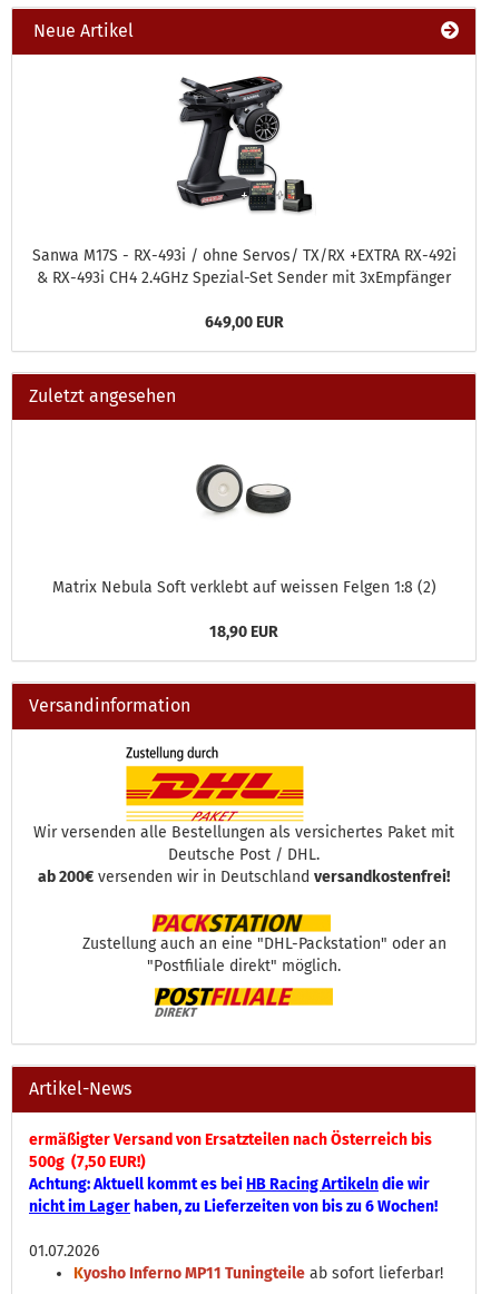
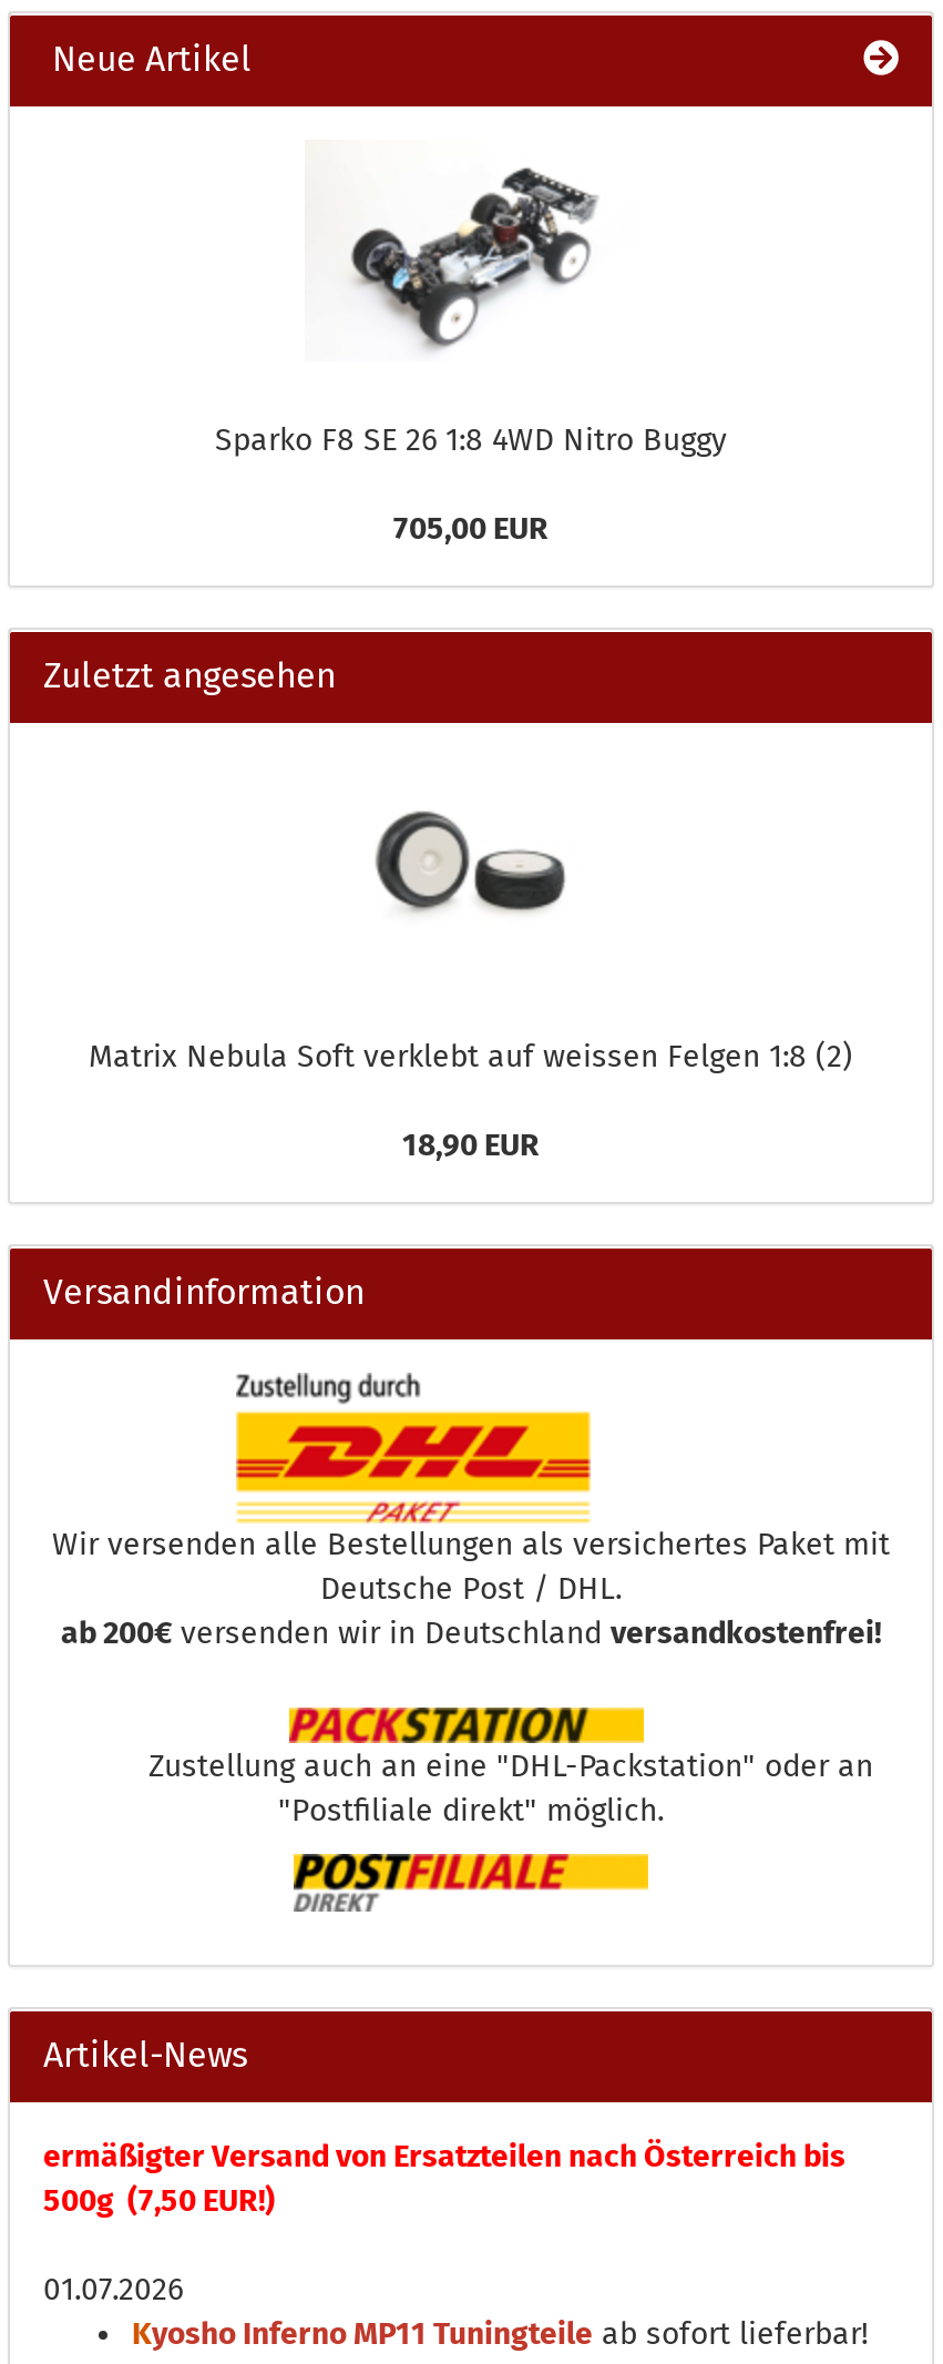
[32,76,456,288] [image] | Sanwa M17S - RX-493i / ohne Servos/ TX/RX +EXTRA RX-492i | & RX-493i CH4 2.4GHz Spezial-Set Sender mit 3xEmpfänger -> [215,151,727,459] [image] | Sparko F8 SE 26 1:8 4WD Nitro Buggy
[204,313,283,332] 649,00 EUR -> [393,510,549,548] 705,00 EUR
[29,1175,438,1216] Achtung: Aktuell kommt es bei HB Racing Artikeln die wir | nicht im Lager haben, zu Lieferzeiten von bis zu 6 Wochen! -> none

